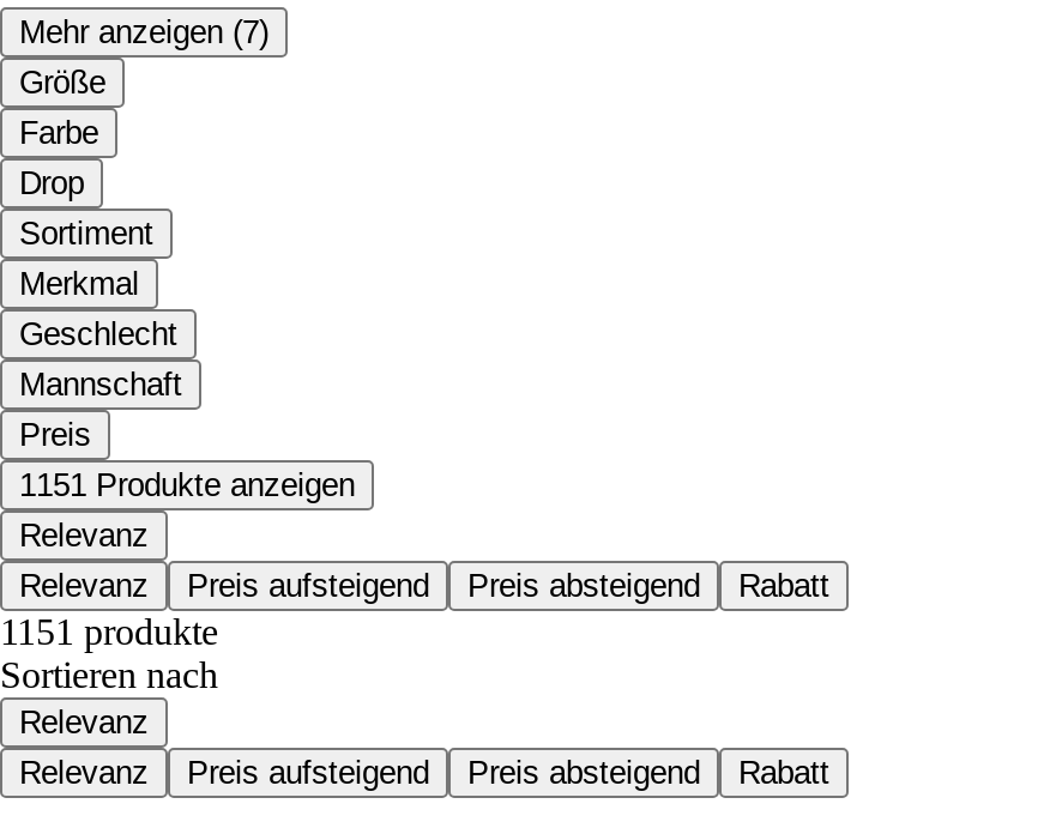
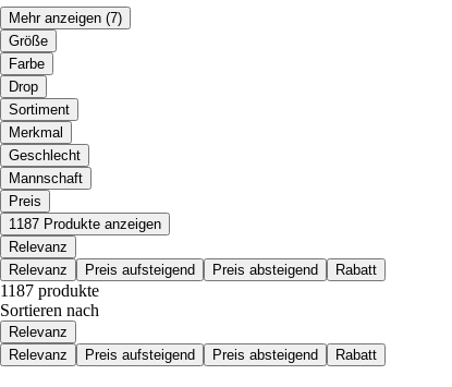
[19,468,355,504] 1151 Produkte anzeigen -> [9,216,161,233] 1187 Produkte anzeigen
[0,612,218,653] 1151 produkte -> [0,282,99,300] 1187 produkte

